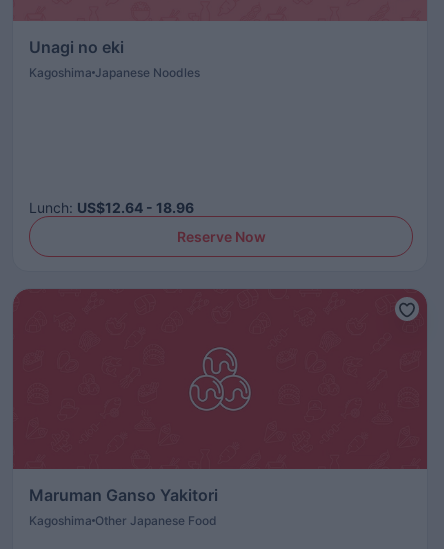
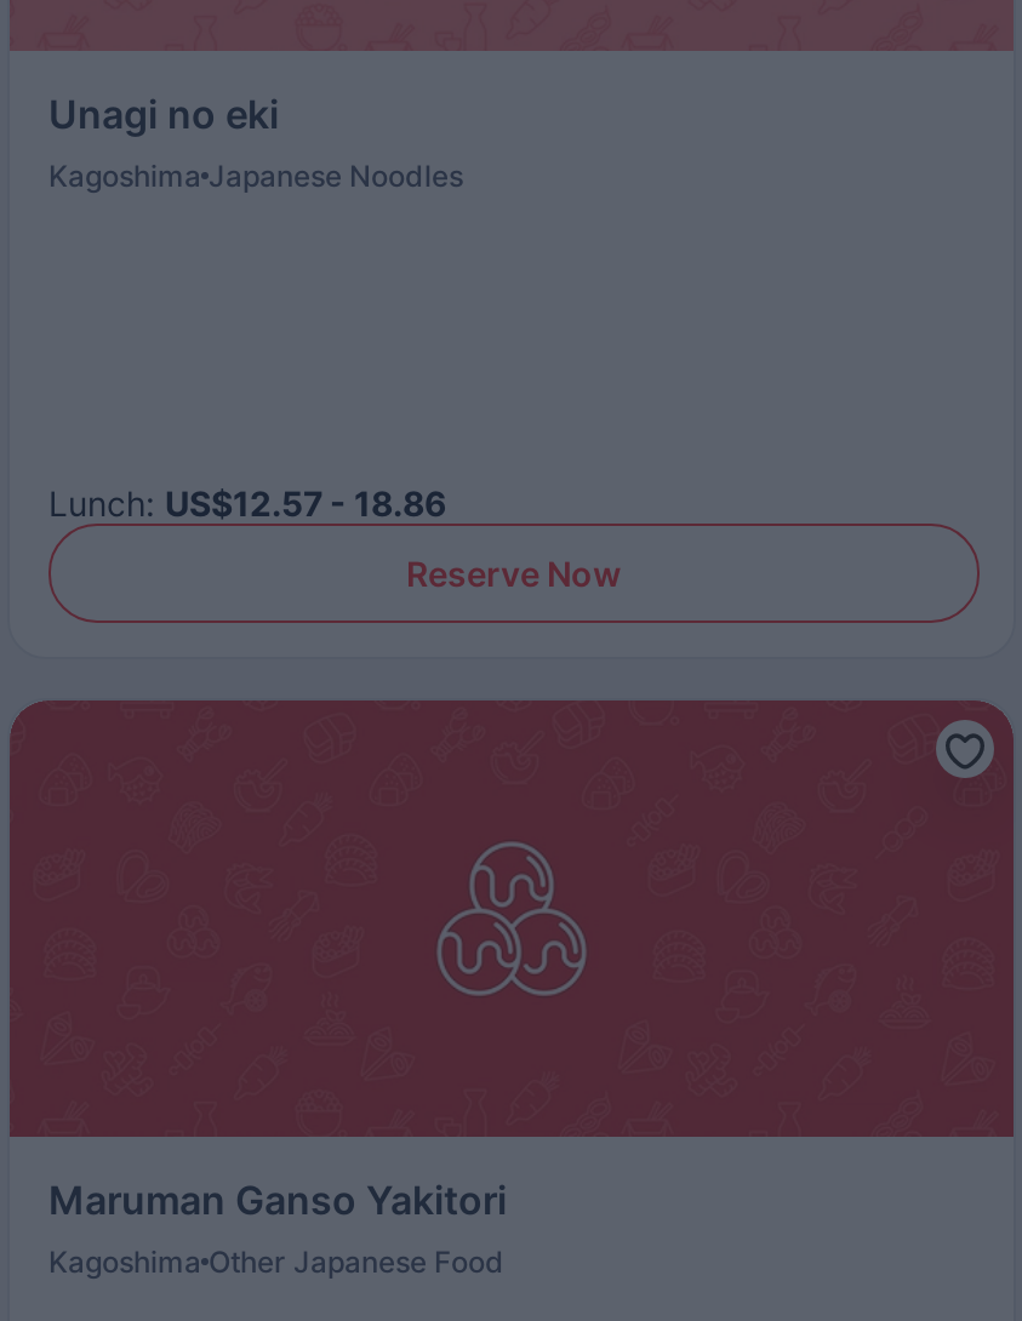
[29,199,194,216] Lunch: US$12.64 - 18.96 -> [48,482,446,524] Lunch: US$12.57 - 18.86

